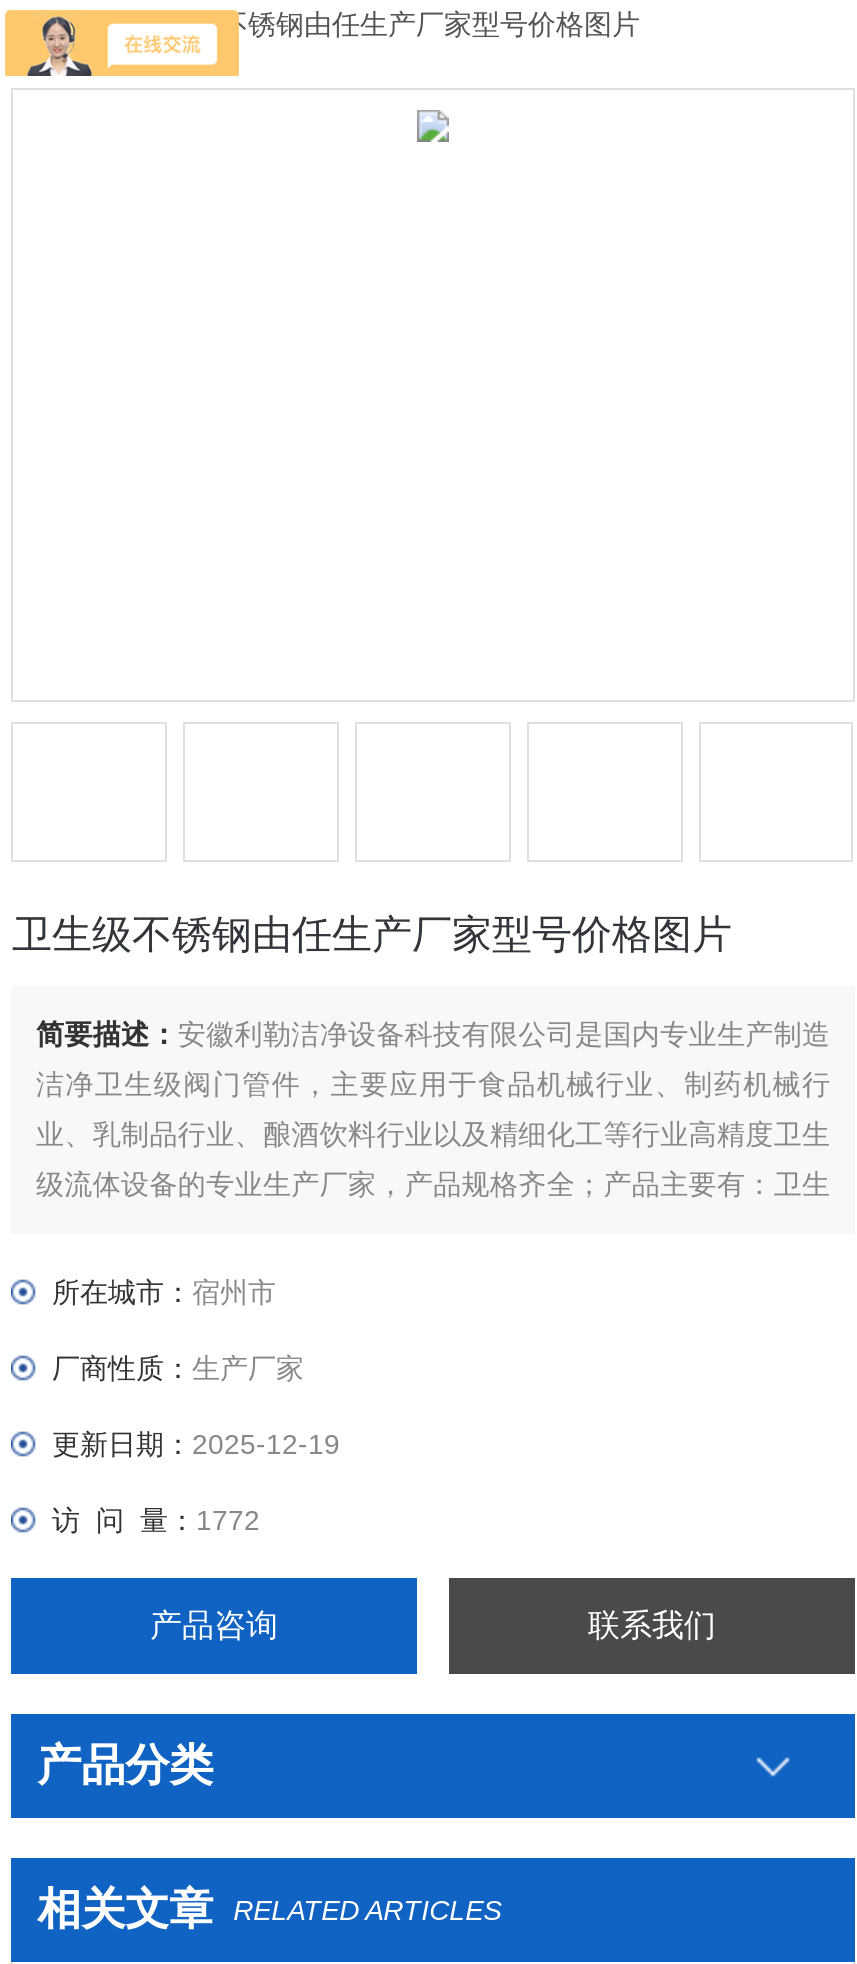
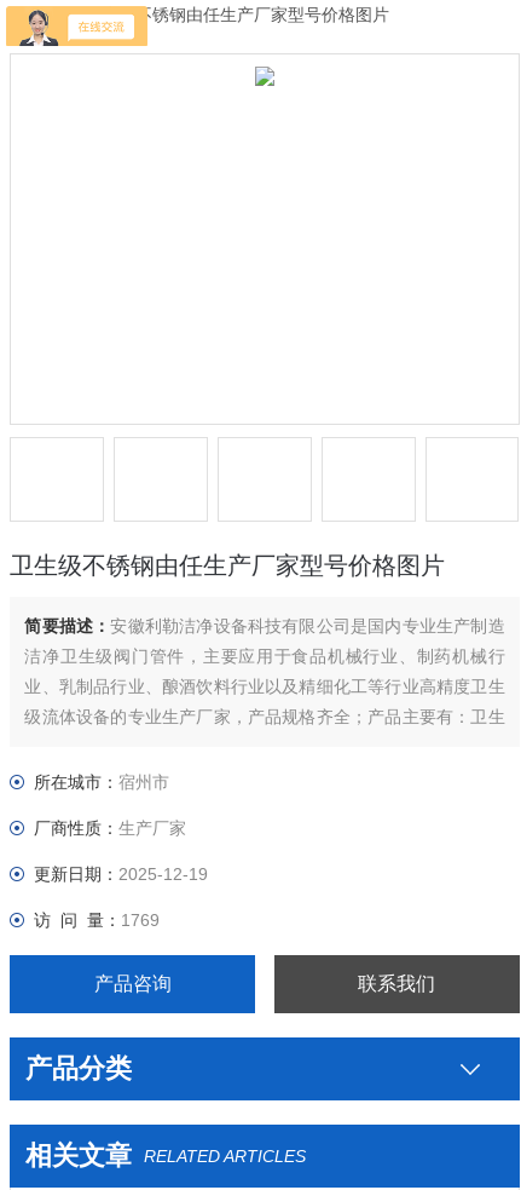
[52,1504,260,1536] 访 问 量：1772 -> [34,910,160,930] 访 问 量：1769

